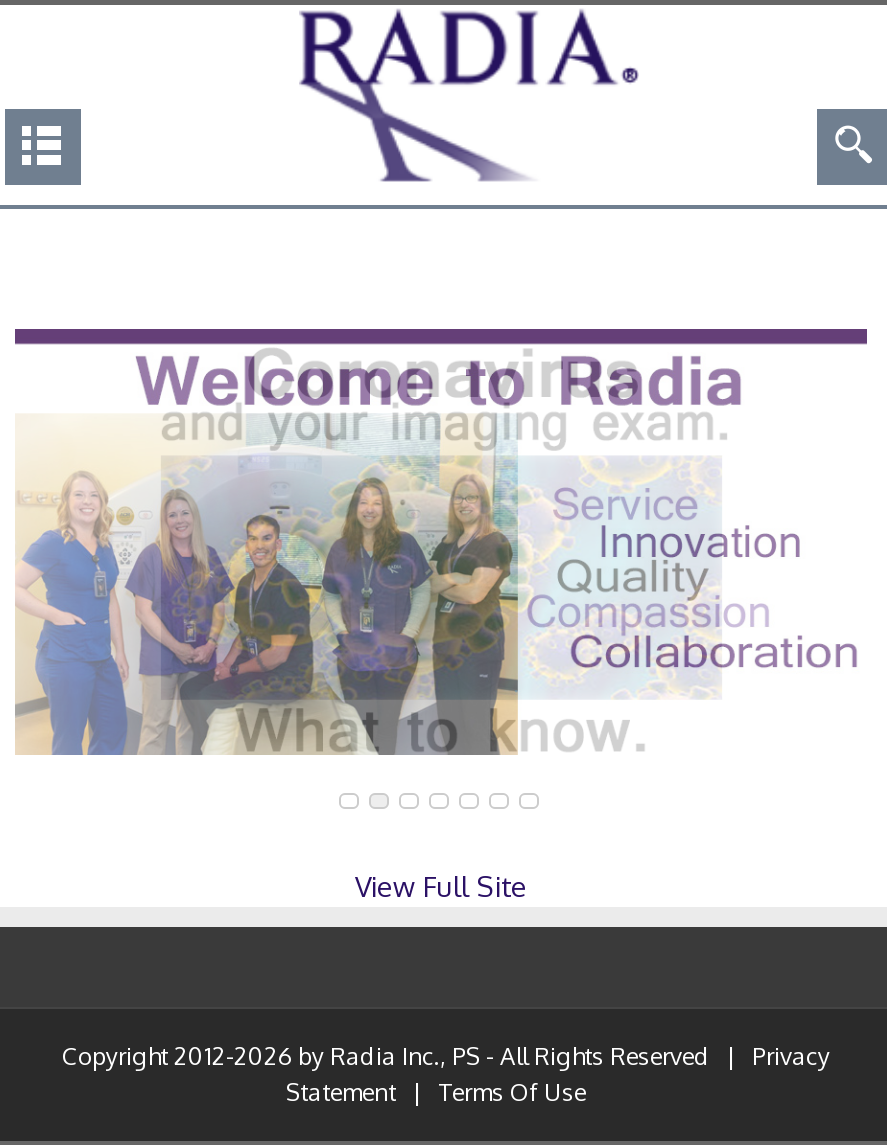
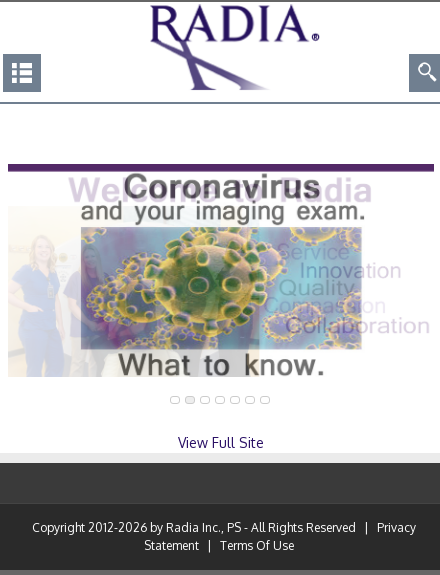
[15,345,857,755] [image] -> [9,172,372,376] [image]

